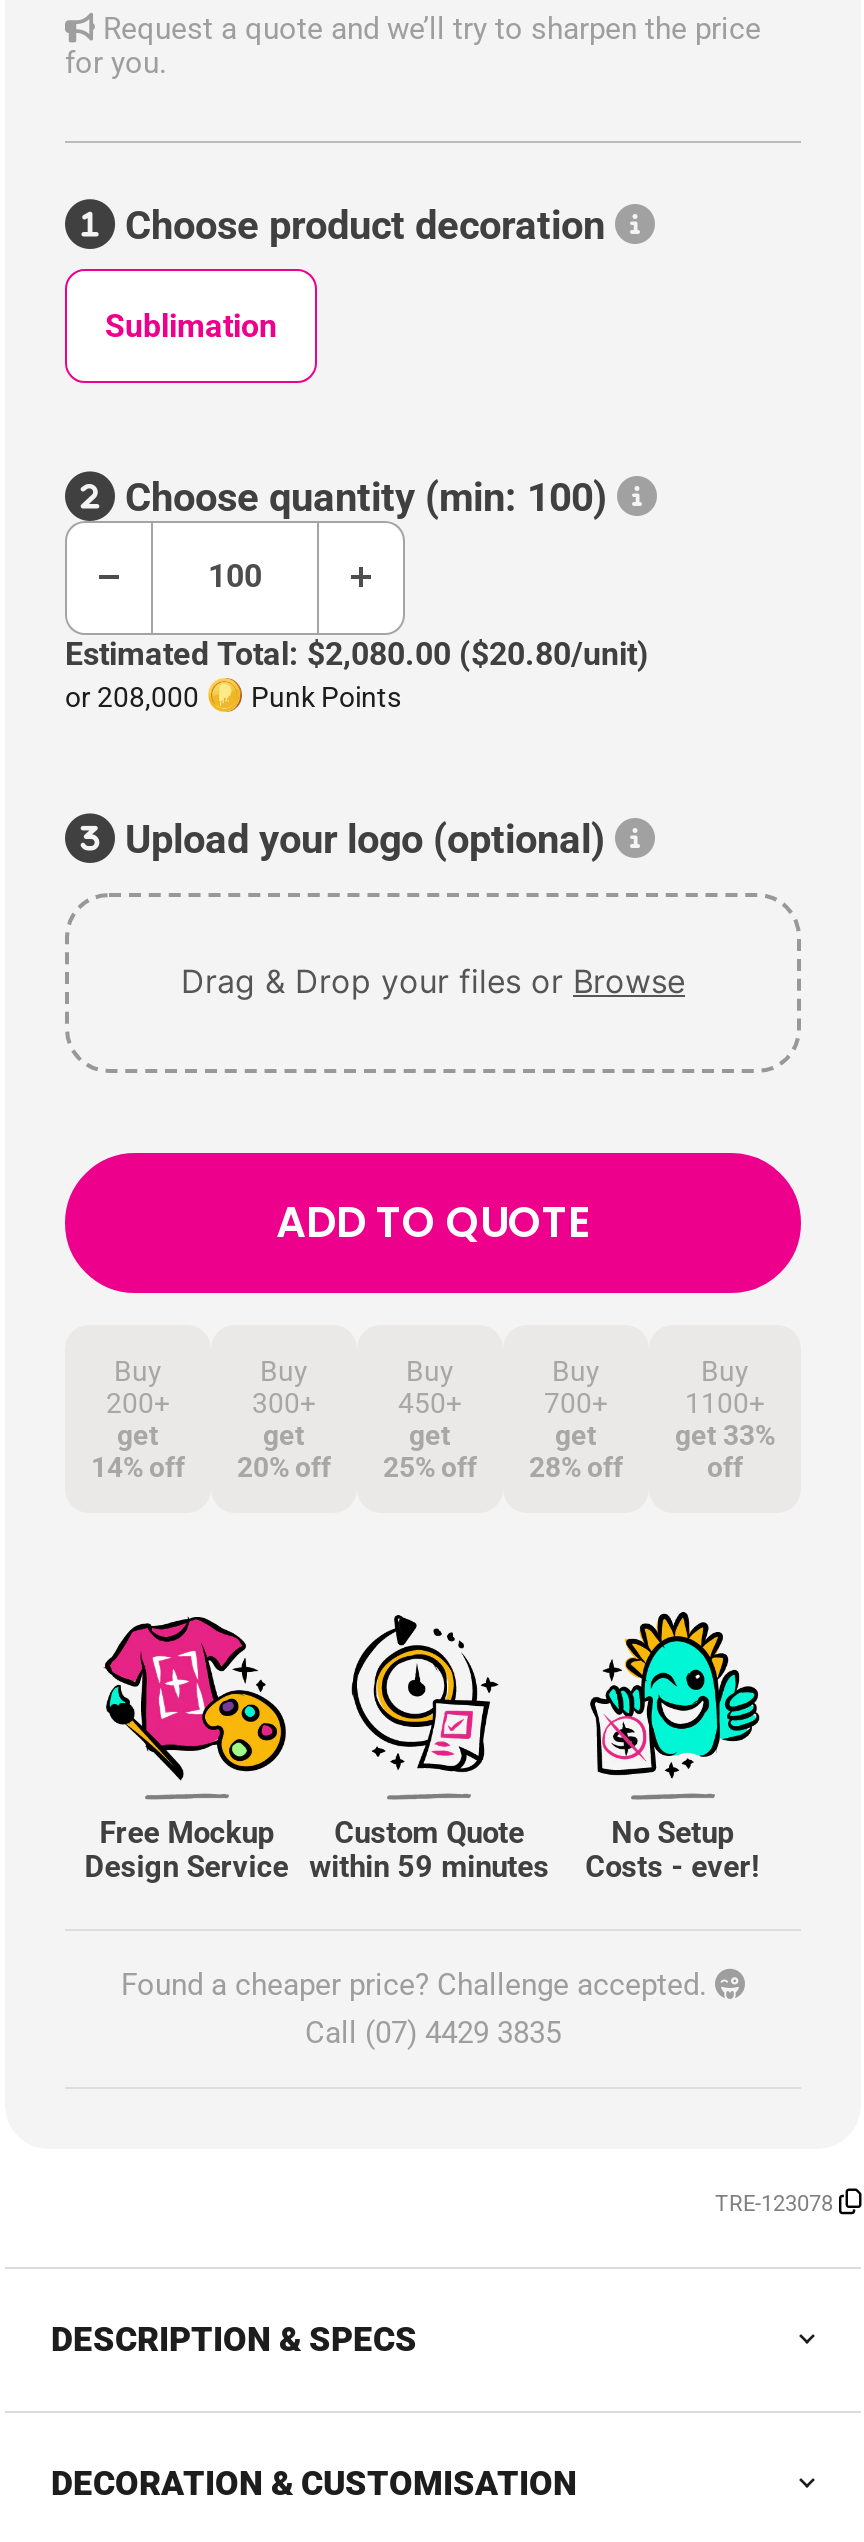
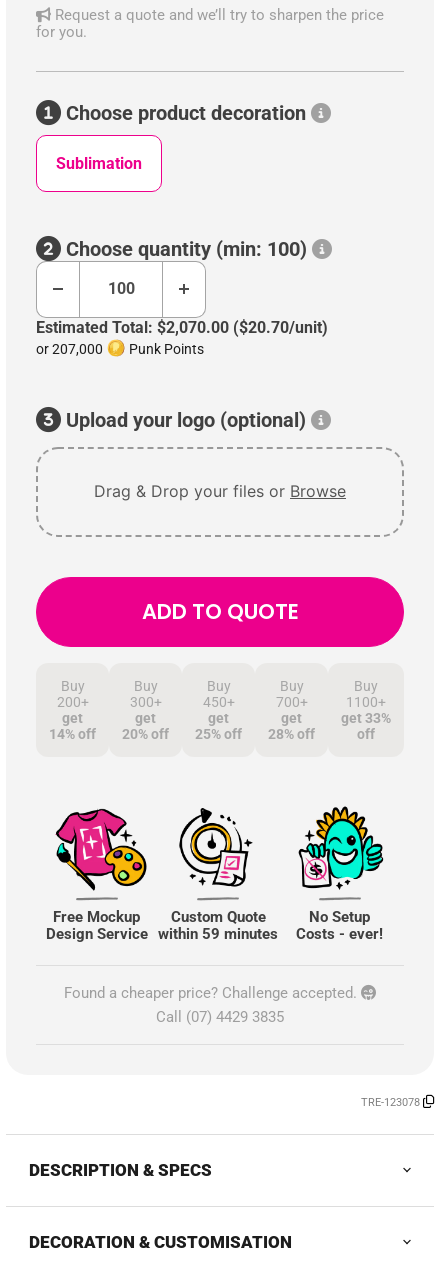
[65,635,649,673] Estimated Total:$2,080.00 ($20.80/unit) -> [36,318,328,337] Estimated Total:$2,070.00 ($20.70/unit)
[65,681,401,713] or 208,000 Punk Points -> [36,341,204,357] or 207,000 Punk Points

